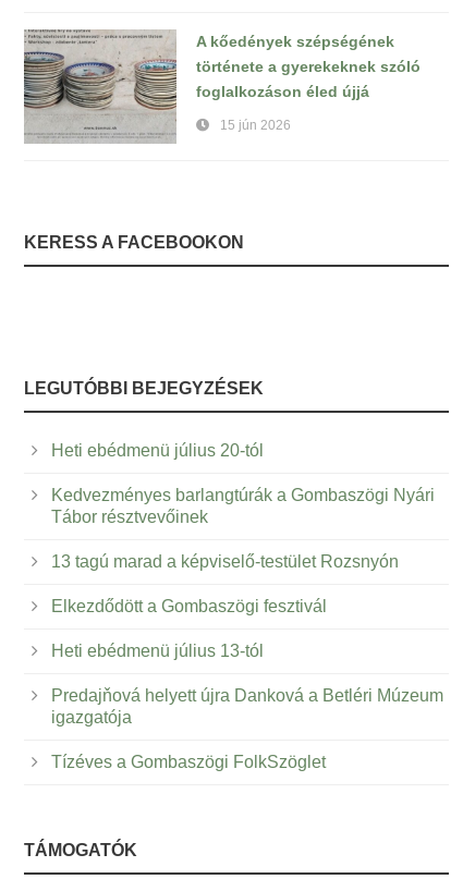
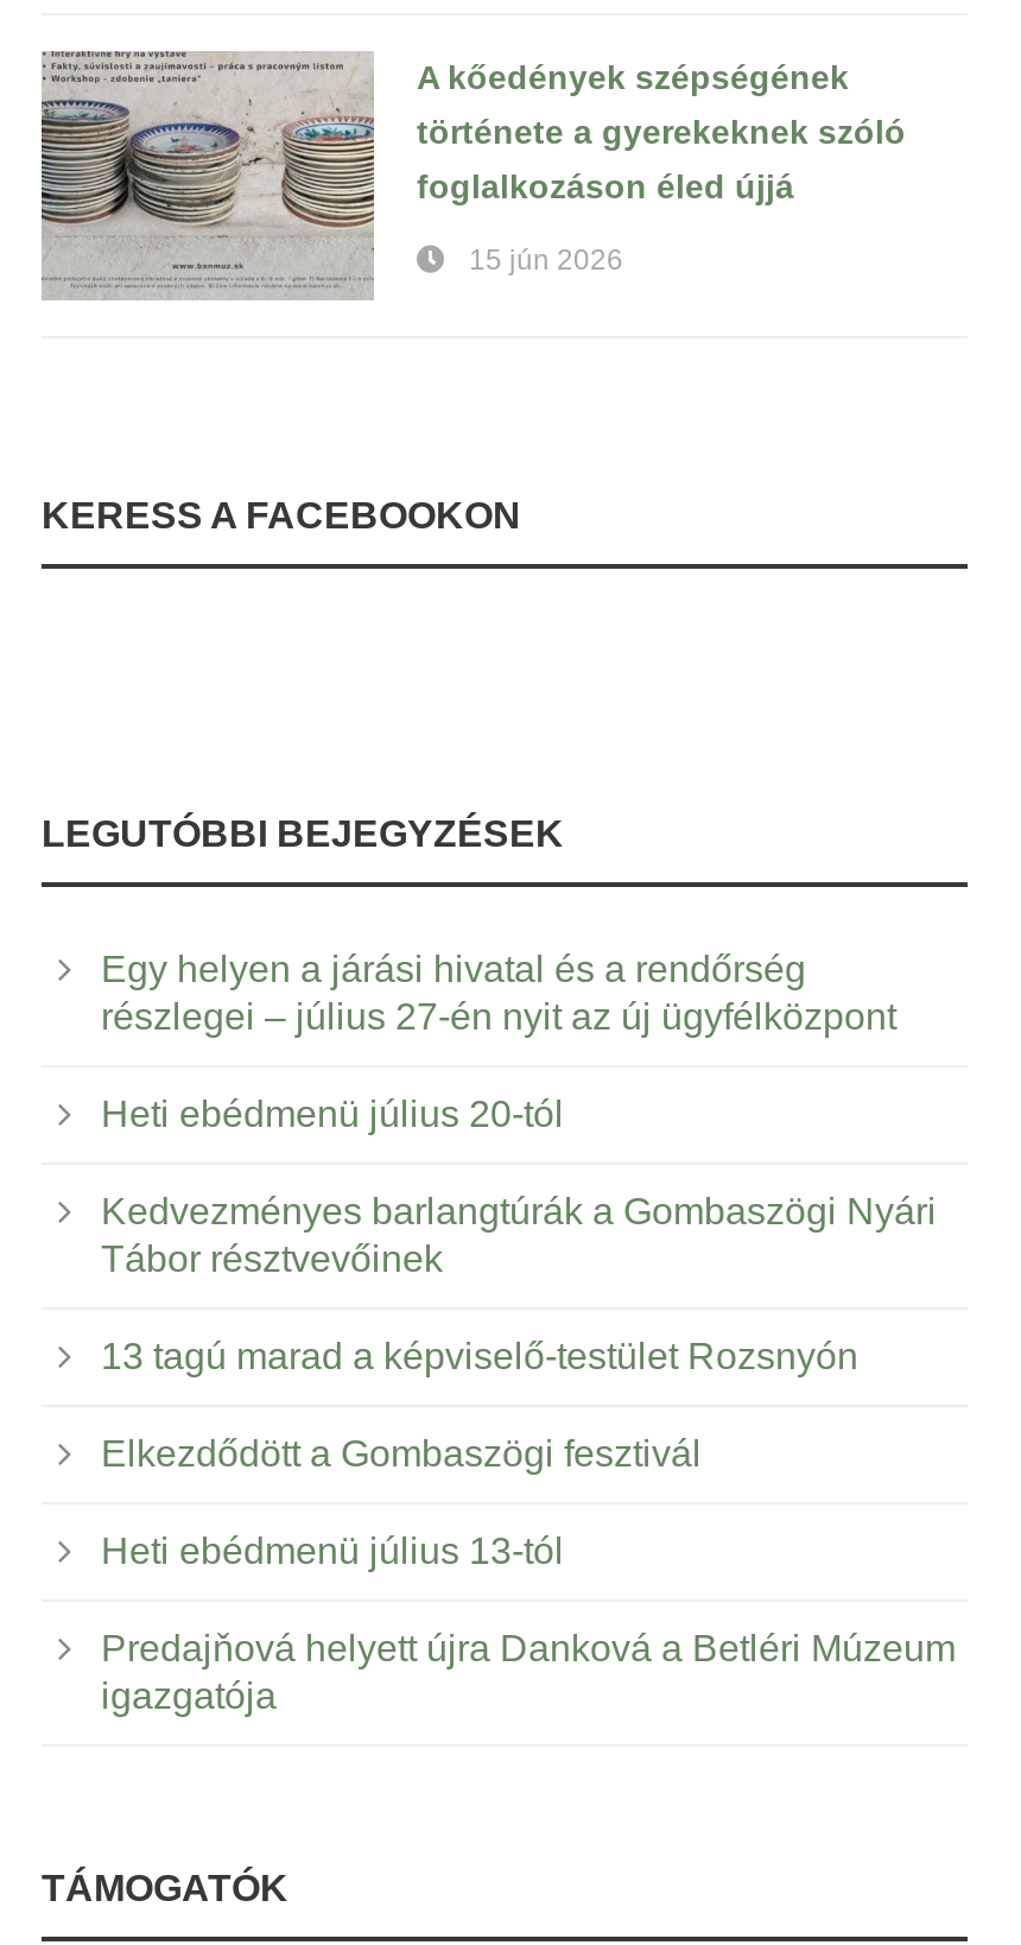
none -> [101,949,896,1036] Egy helyen a járási hivatal és a rendőrség | részlegei – július 27-én nyit az új ügyfélközpont
moved [51,441,443,726] -> [101,1093,956,1716]: Heti ebédmenü július 20-tól | Kedvezményes barlangtúrák a Gombaszögi Nyári | Tábor résztvevőinek | 13 tagú marad a képviselő-testület Rozsnyón | Elkezdődött a Gombaszögi fesztivál | Heti ebédmenü július 13-tól | Predajňová helyett újra Danková a Betléri Múzeum | igazgatója
[51,753,326,771] Tízéves a Gombaszögi FolkSzöglet -> none

